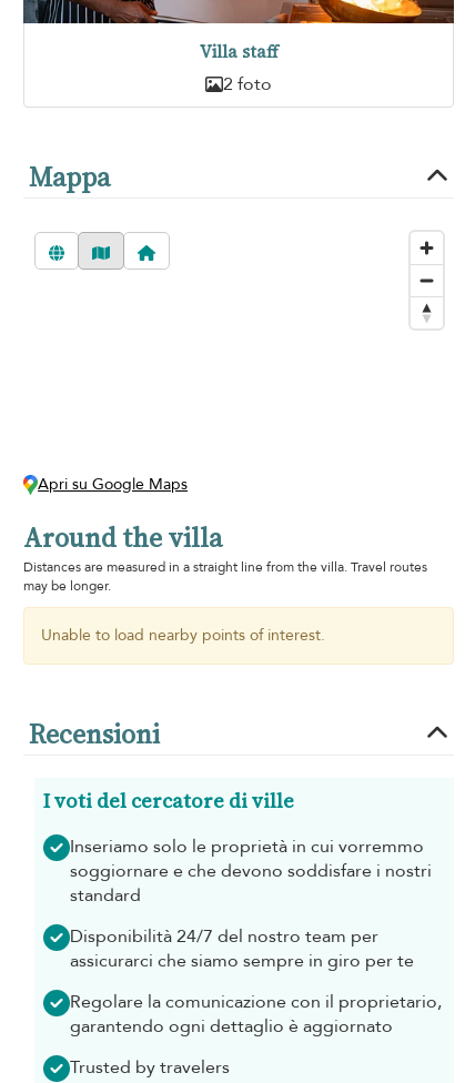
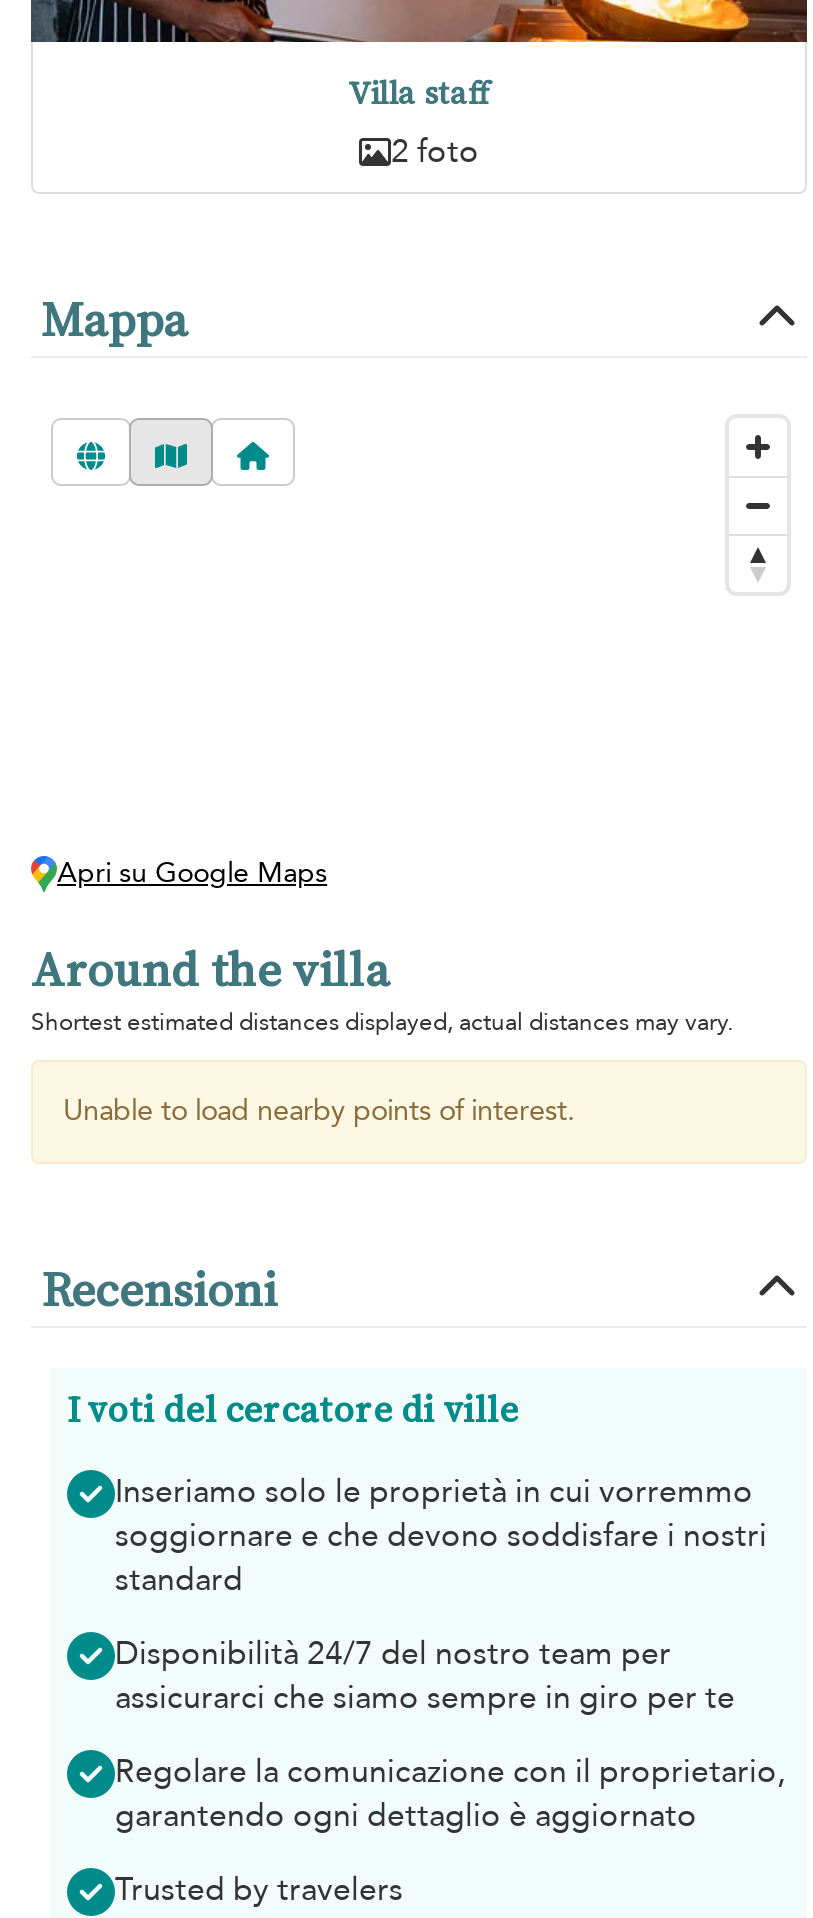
[23,558,427,595] Distances are measured in a straight line from the villa. Travel routes | may be longer. -> [31,1006,733,1038] Shortest estimated distances displayed, actual distances may vary.

